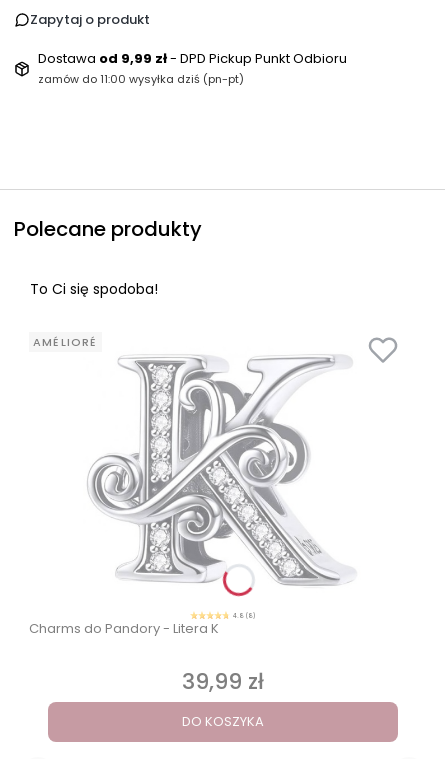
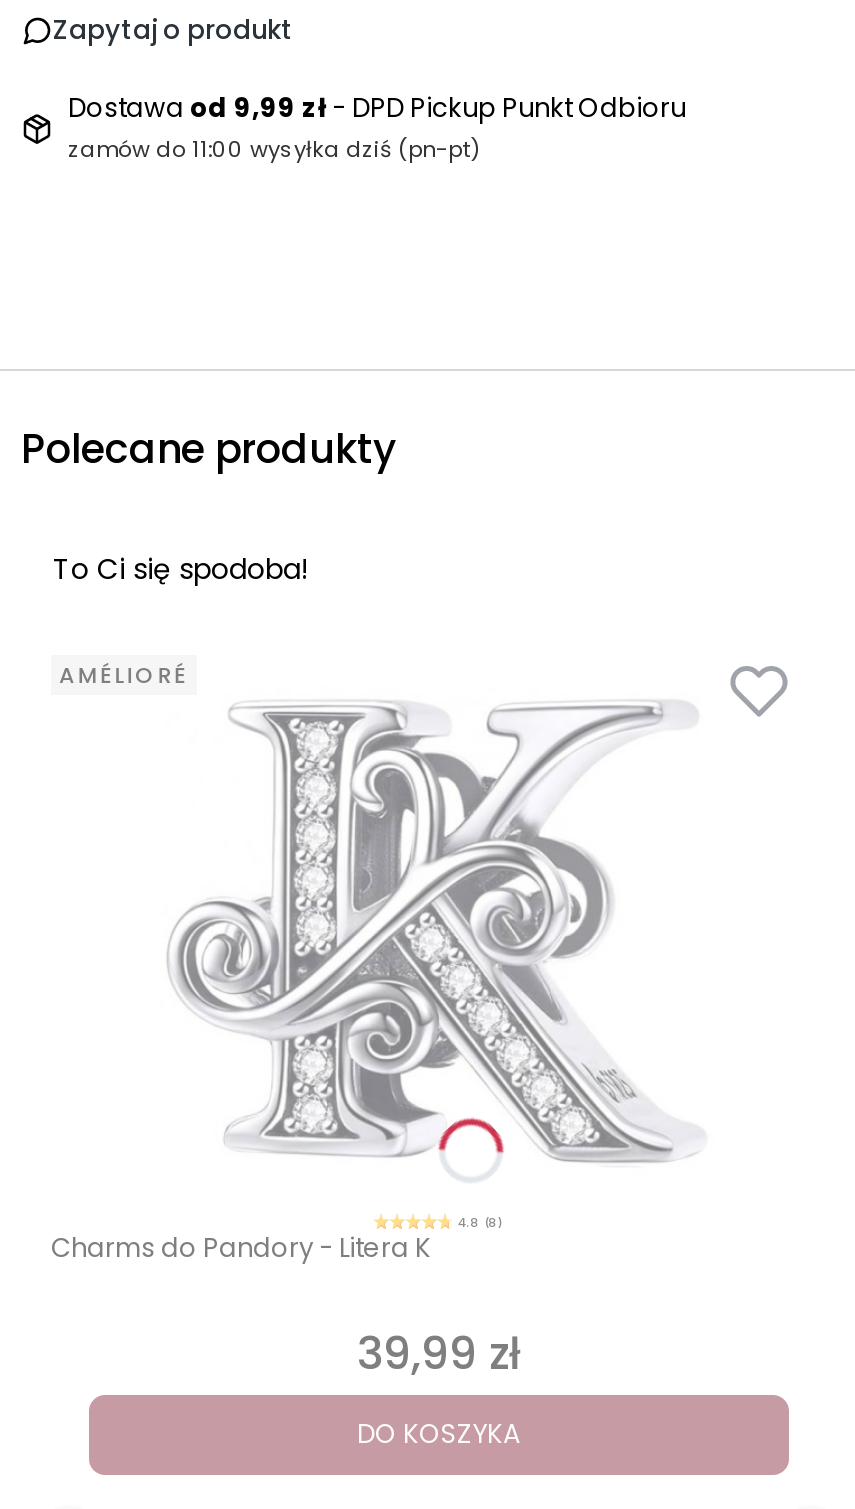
[222,564,255,597] [image] -> [439,1117,505,1183] [image]

